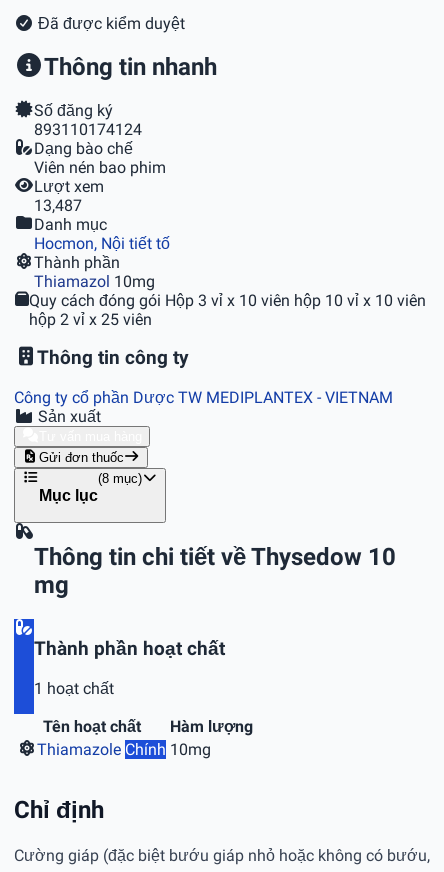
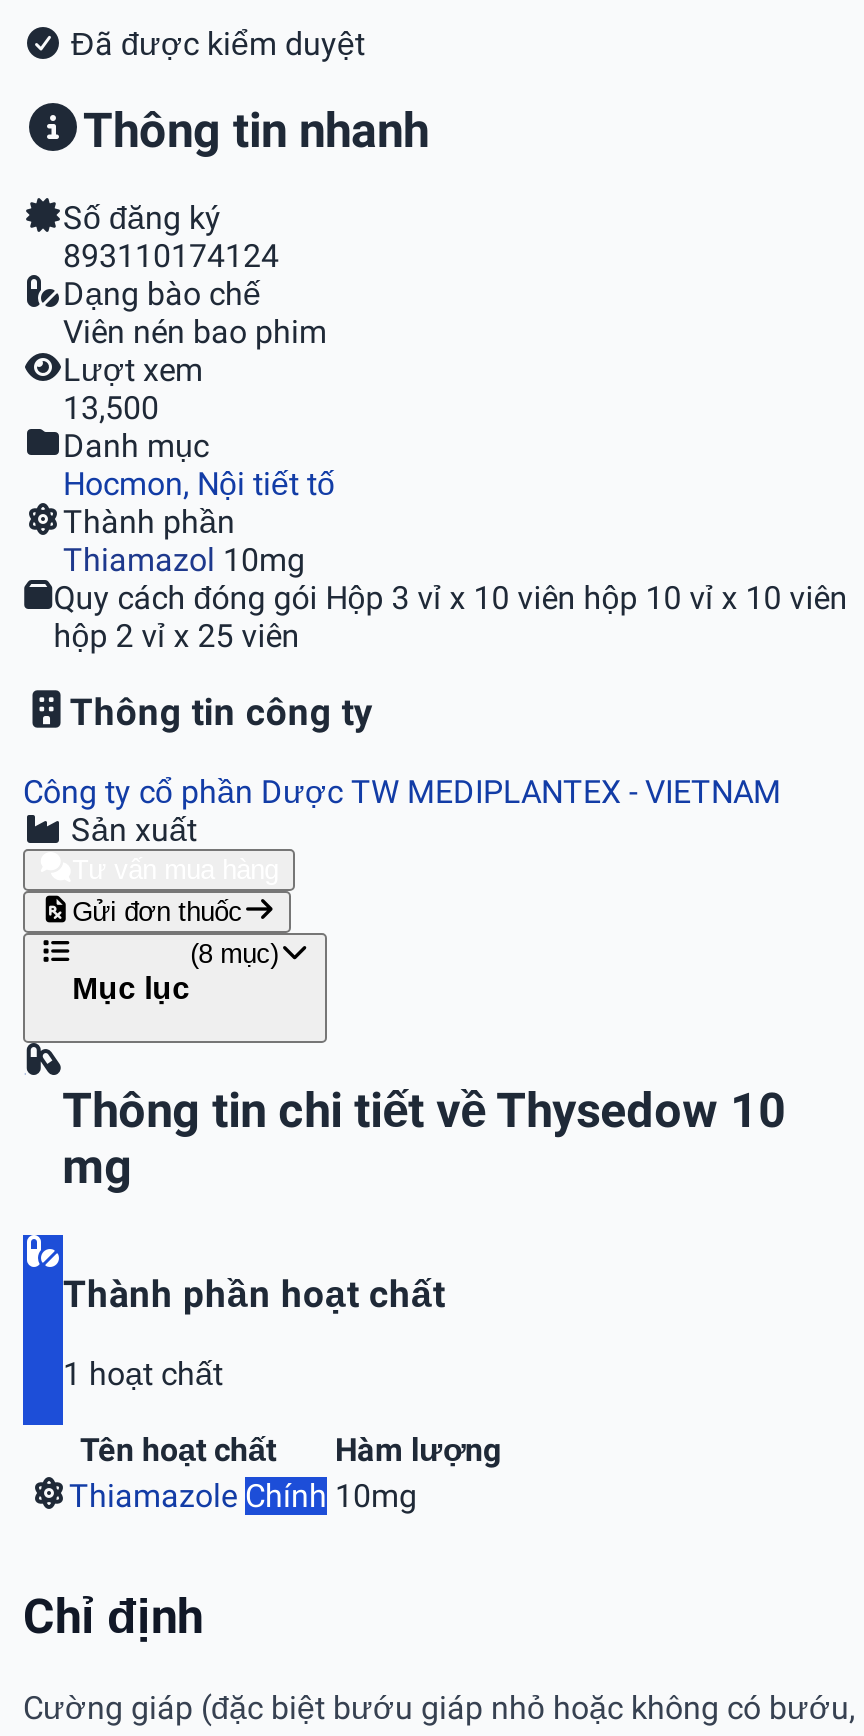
[34,196,82,215] 13,487 -> [63,388,159,426] 13,500

